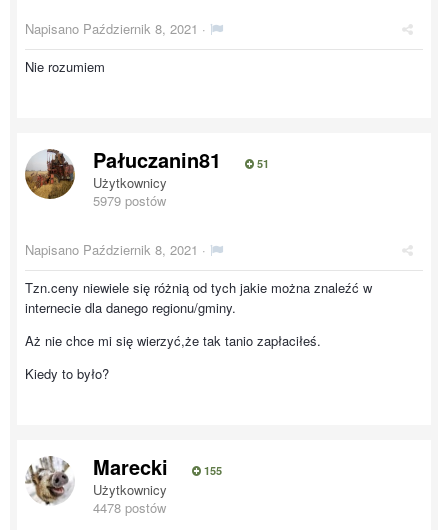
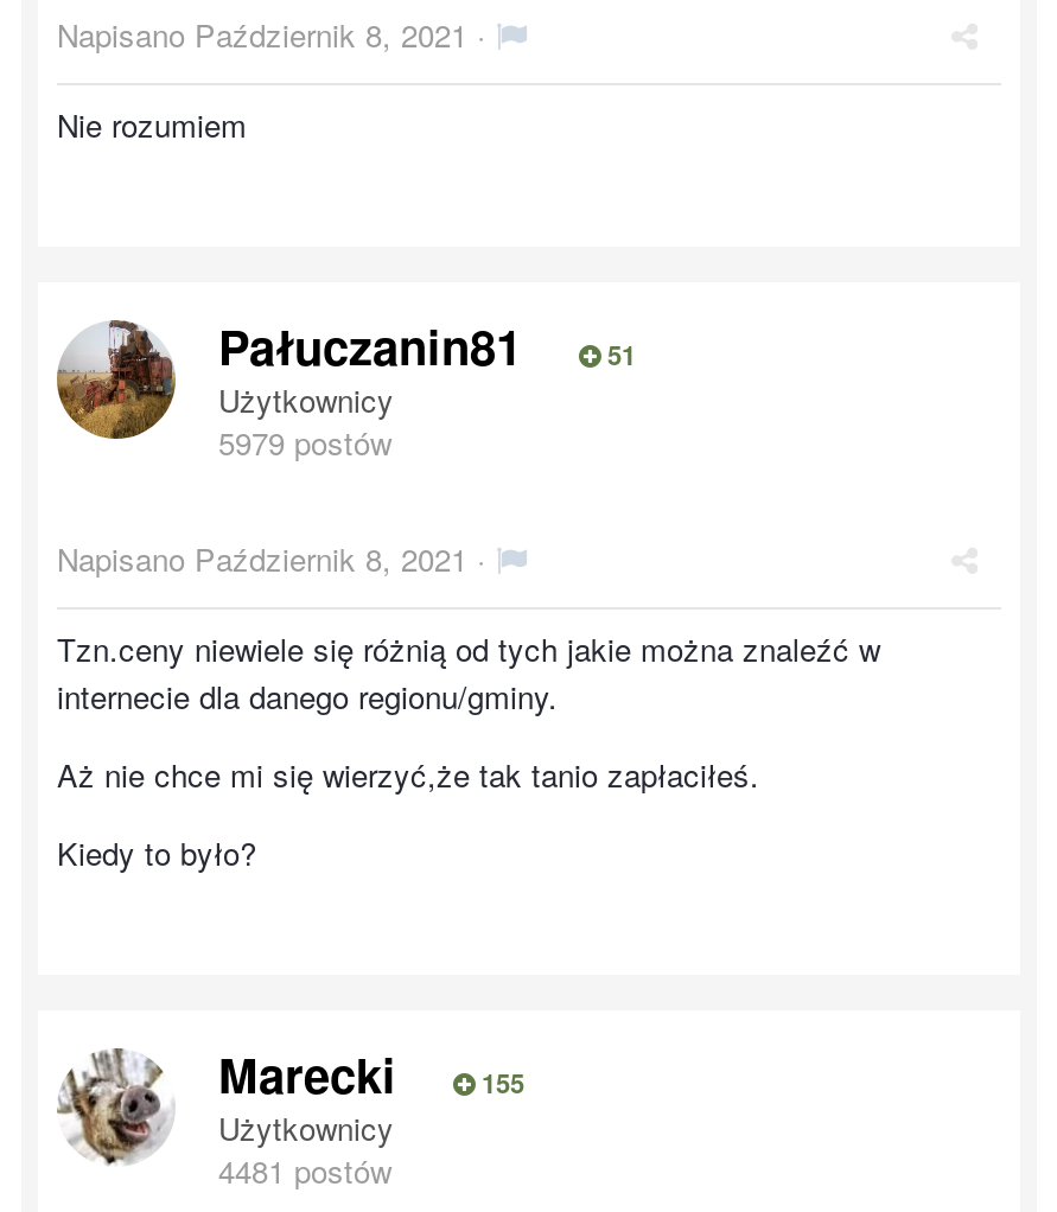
[93,498,166,517] 4478 postów -> [218,1148,391,1193] 4481 postów

